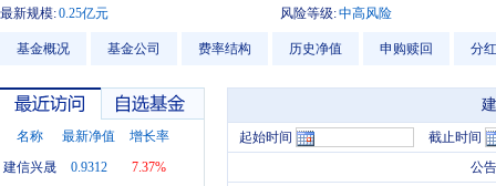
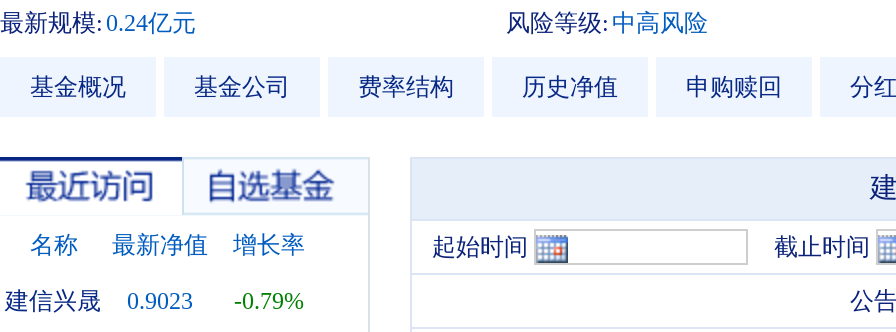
[0,6,108,21] 最新规模: 0.25亿元 -> [0,9,196,37] 最新规模: 0.24亿元
[70,159,107,175] 0.9312 -> [127,287,193,315] 0.9023
[132,159,166,175] 7.37% -> [234,287,304,315] -0.79%

